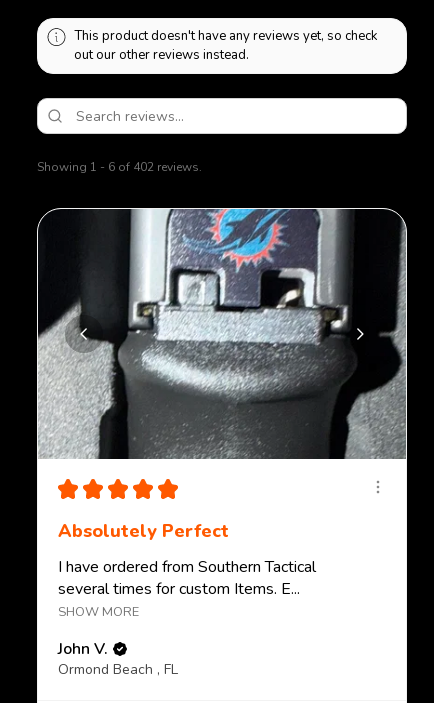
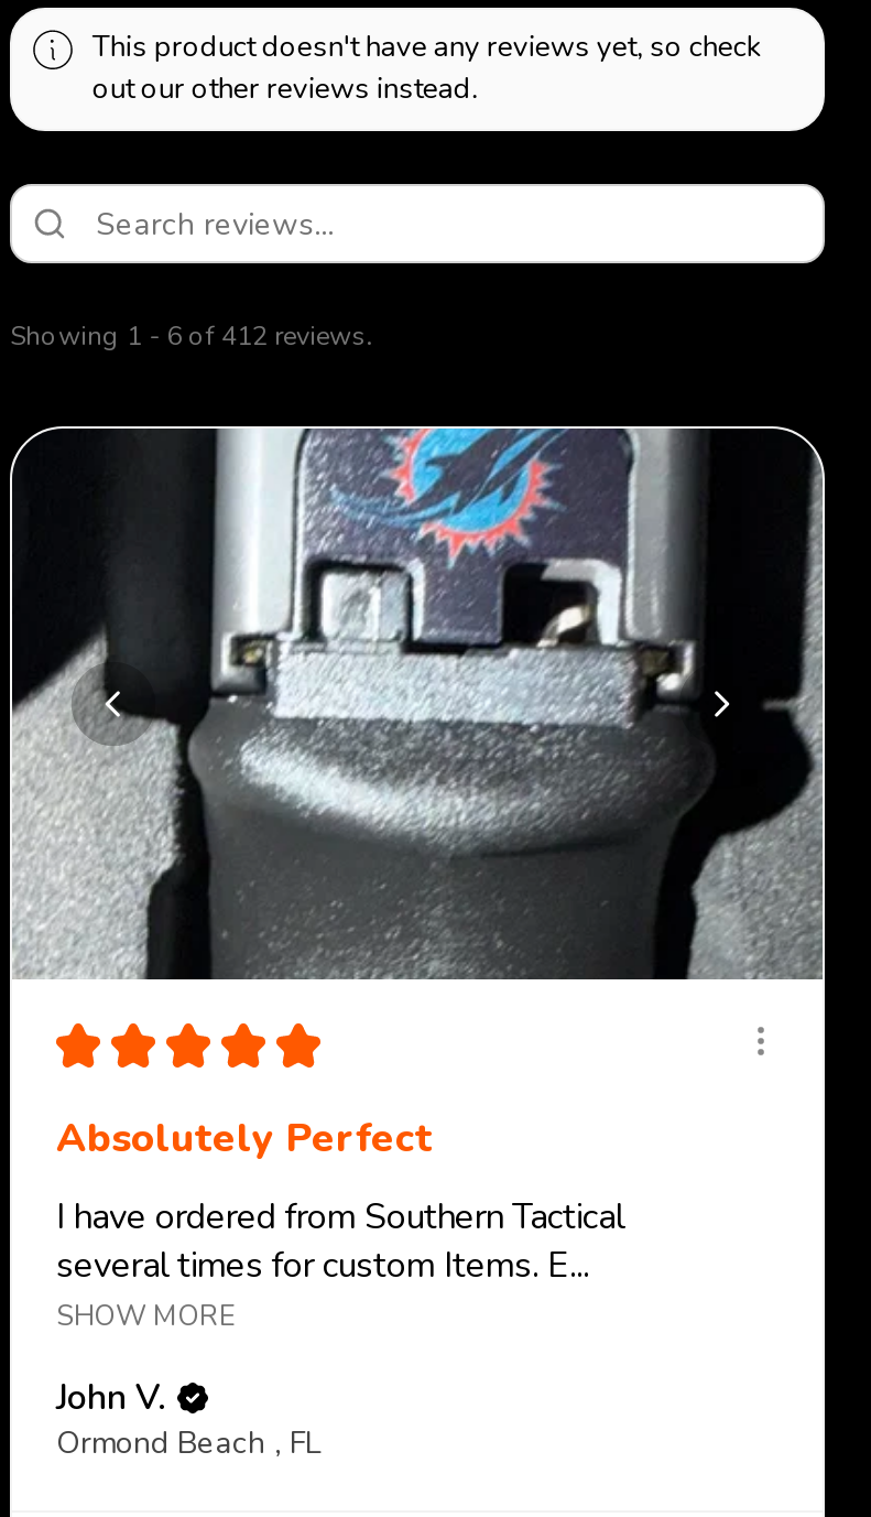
[37,159,202,175] Showing 1 - 6 of 402 reviews. -> [10,319,373,354] Showing 1 - 6 of 412 reviews.

